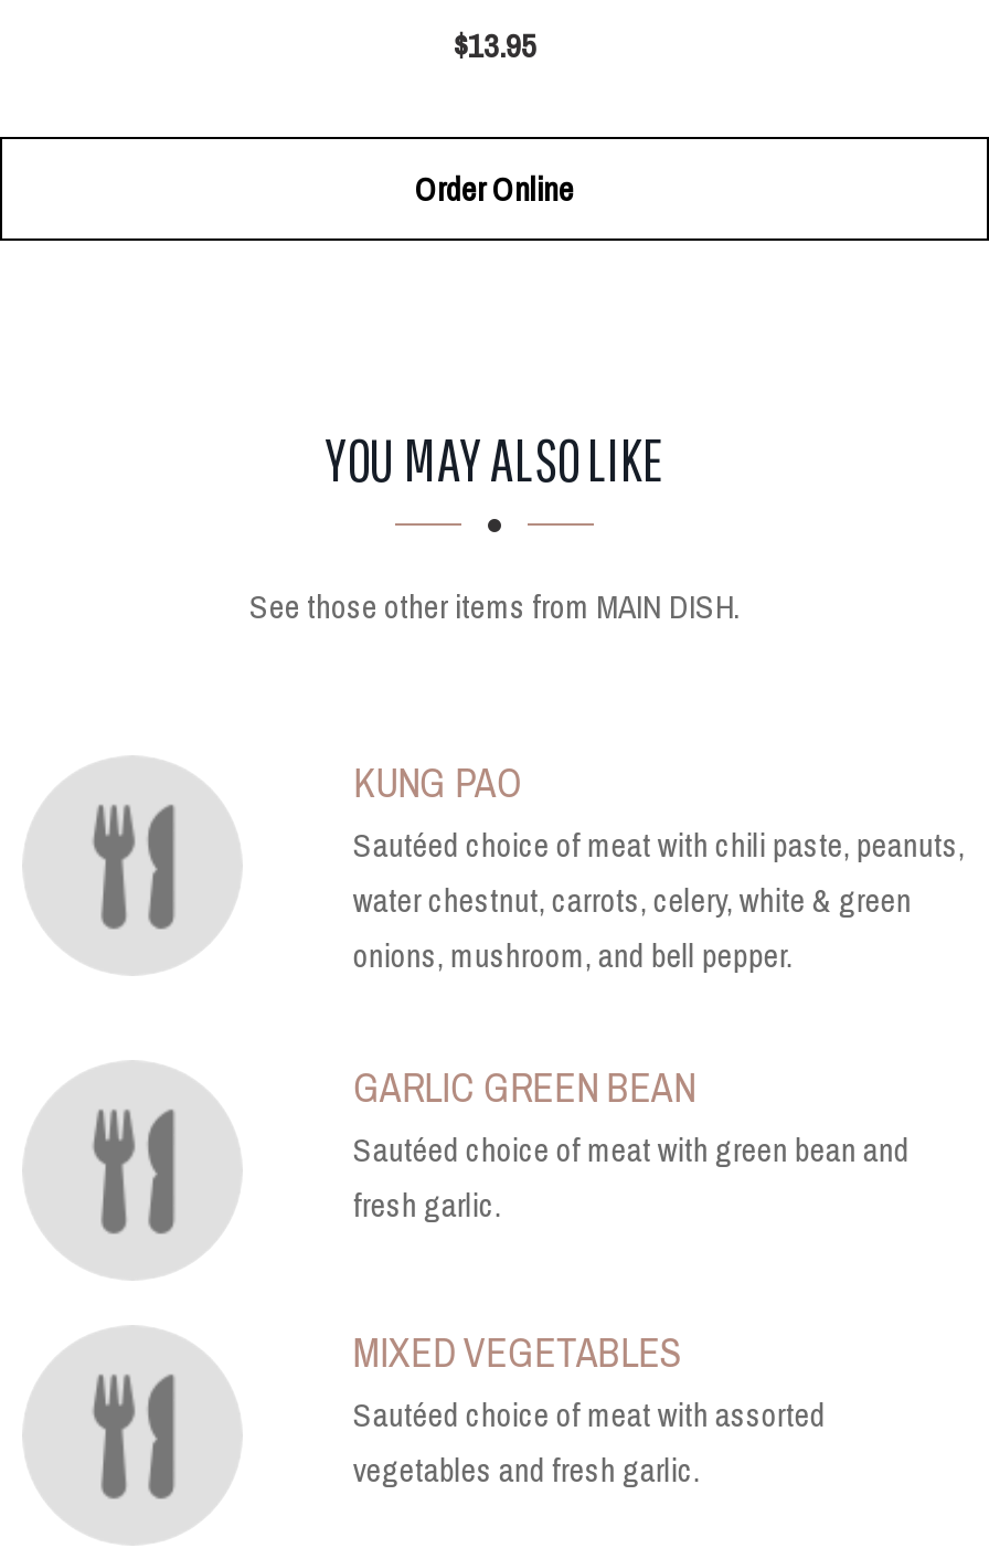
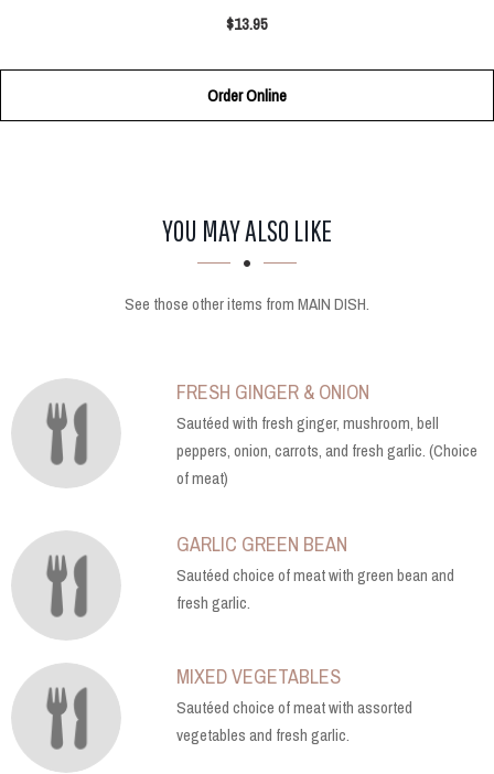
[353,755,964,978] KUNG PAO | Sautéed choice of meat with chili paste, peanuts, | water chestnut, carrots, celery, white & green | onions, mushroom, and bell pepper. -> [176,378,477,490] FRESH GINGER & ONION | Sautéed with fresh ginger, mushroom, bell | peppers, onion, carrots, and fresh garlic. (Choice | of meat)

